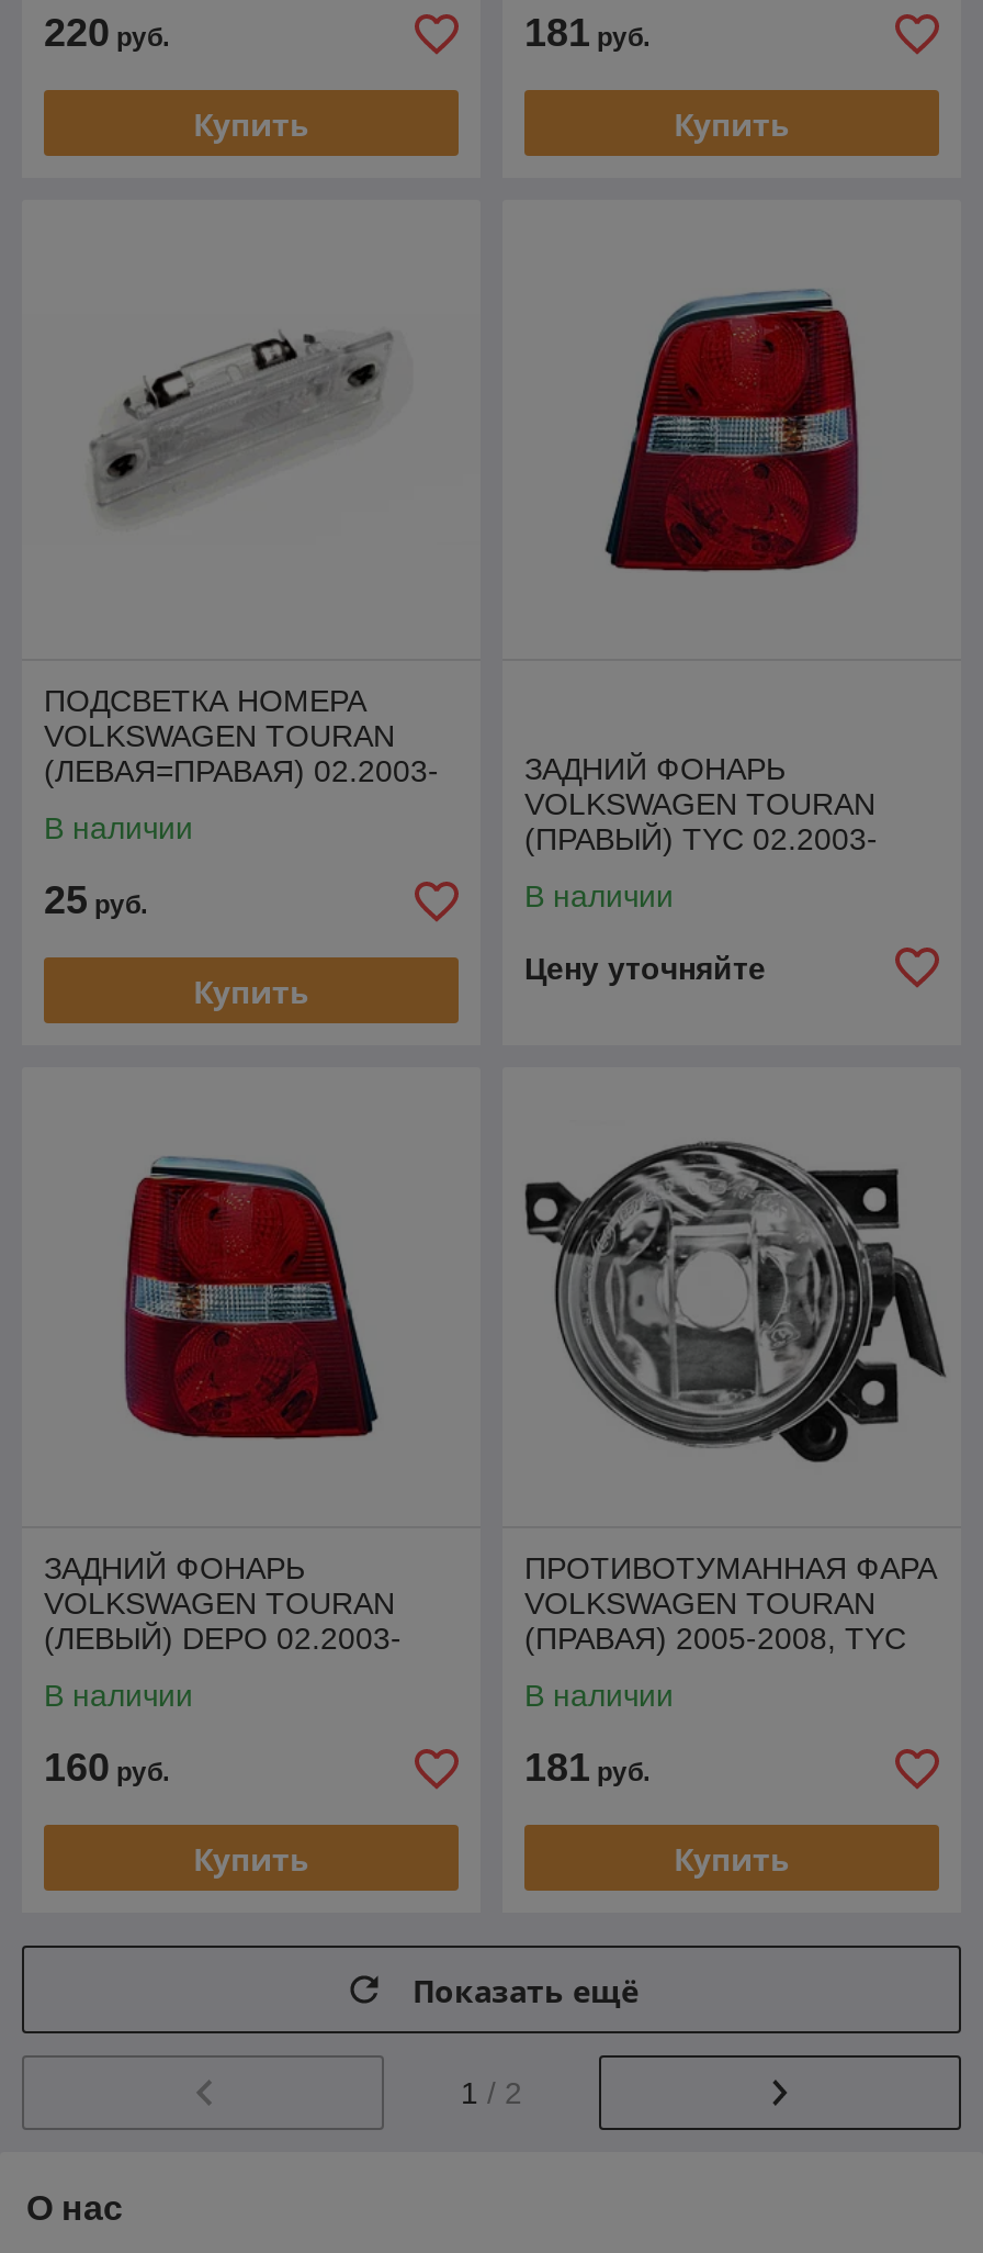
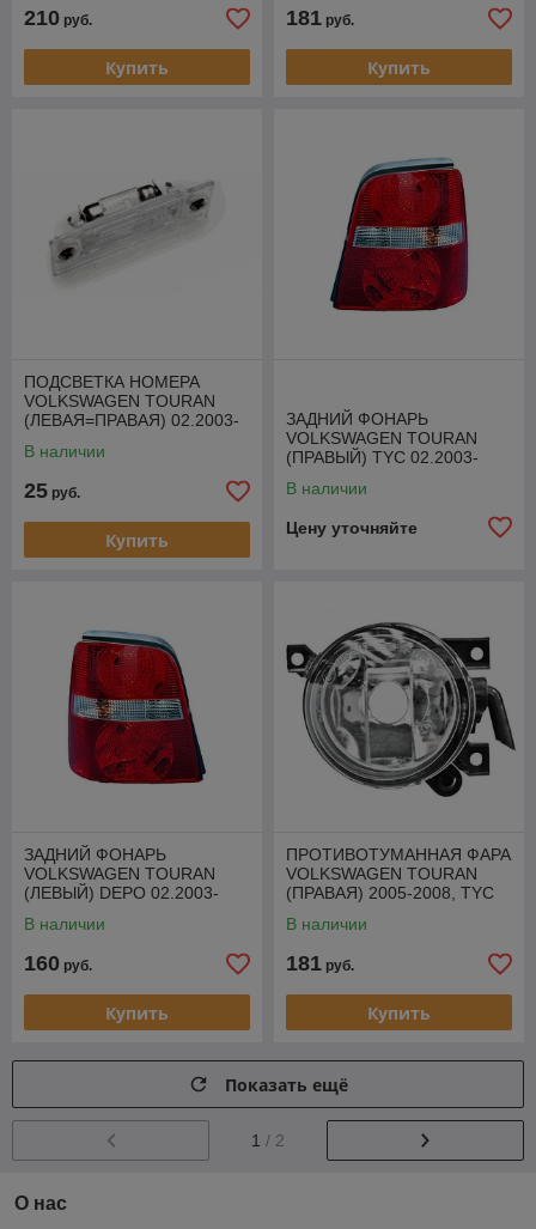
[44,11,169,55] 220 руб. -> [24,6,92,30] 210 руб.

